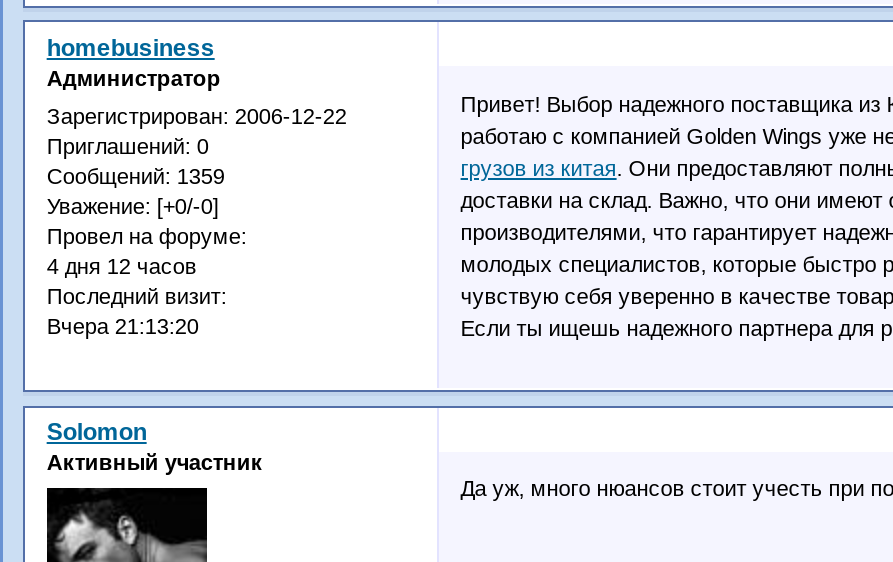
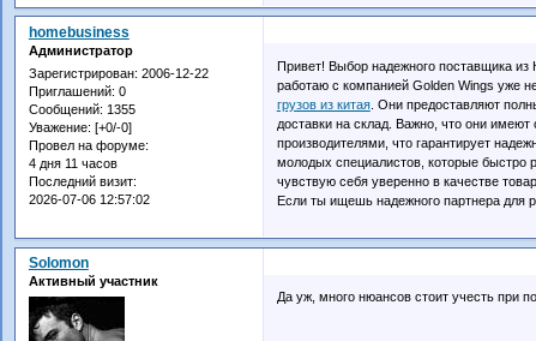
[47,164,225,188] Сообщений: 1359 -> [29,102,135,116] Сообщений: 1355
[47,254,197,278] 4 дня 12 часов -> [29,156,117,170] 4 дня 11 часов
[47,314,199,338] Вчера 21:13:20 -> [29,192,150,207] 2026-07-06 12:57:02

